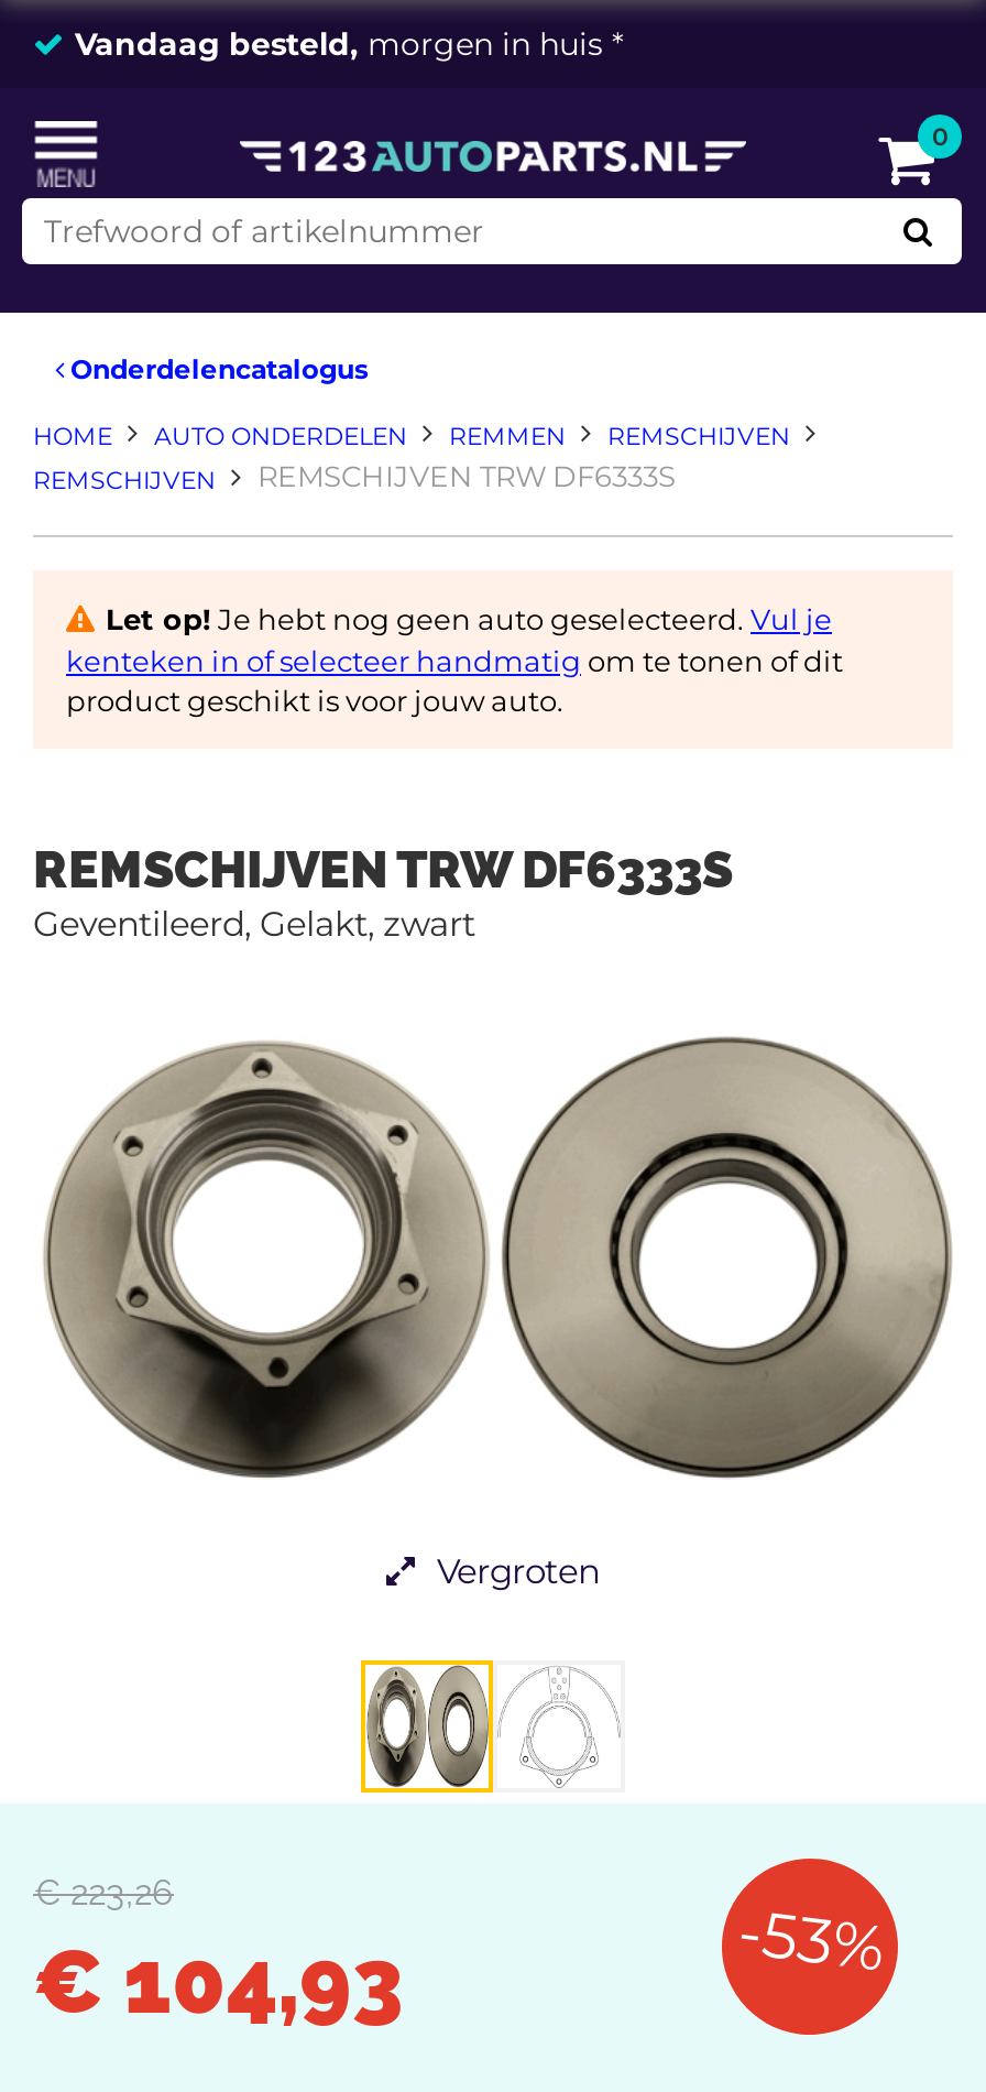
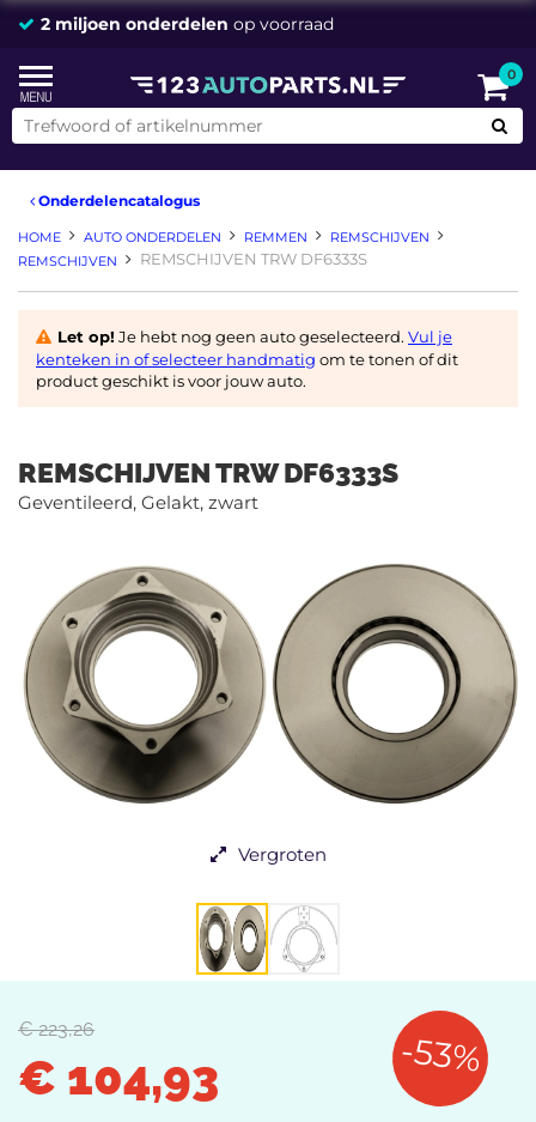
[75,24,623,64] Vandaag besteld, morgen in huis * -> [41,13,334,35] 2 miljoen onderdelen op voorraad

